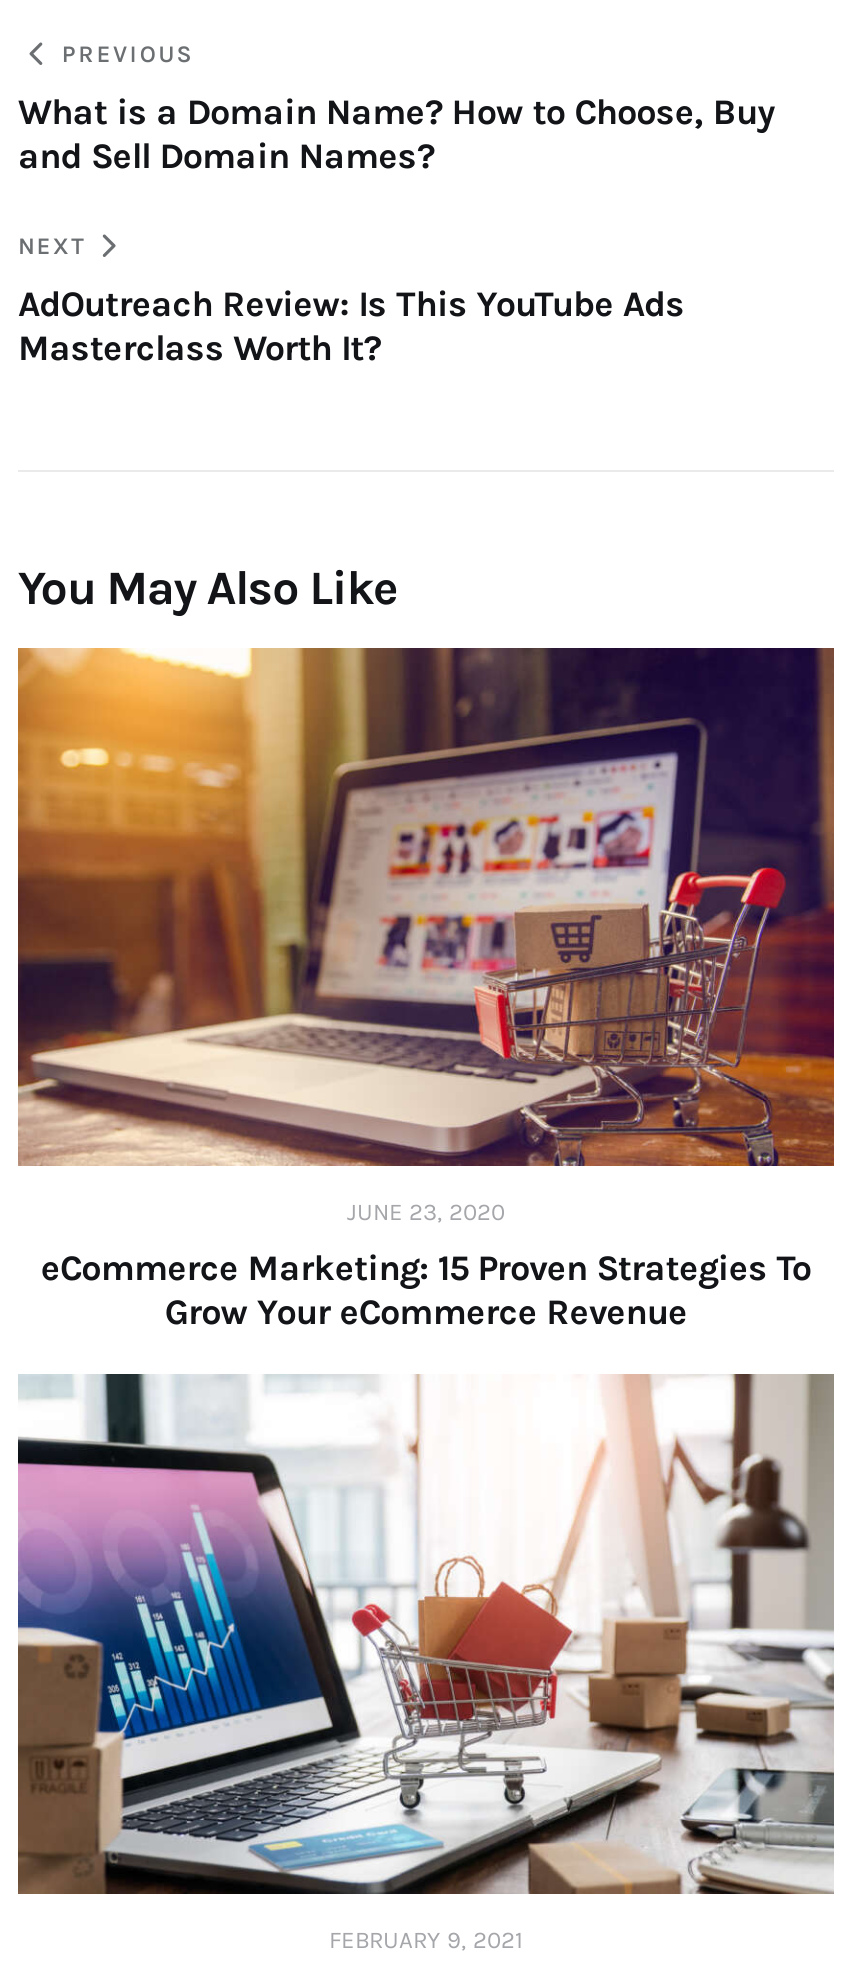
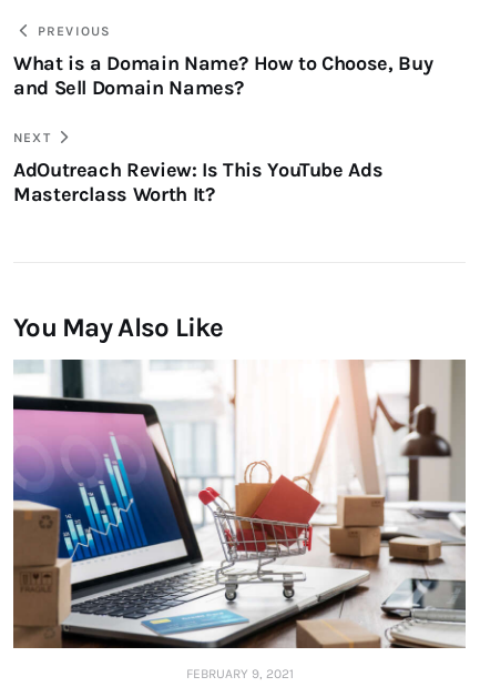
[16,646,836,1334] [image] | JUNE 23, 2020 | eCommerce Marketing: 15 Proven Strategies To | Grow Your eCommerce Revenue -> none

